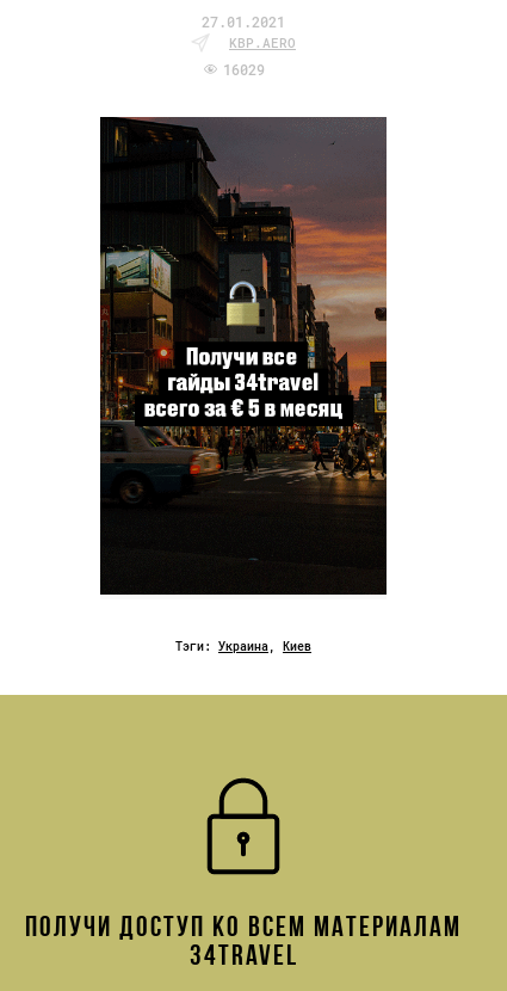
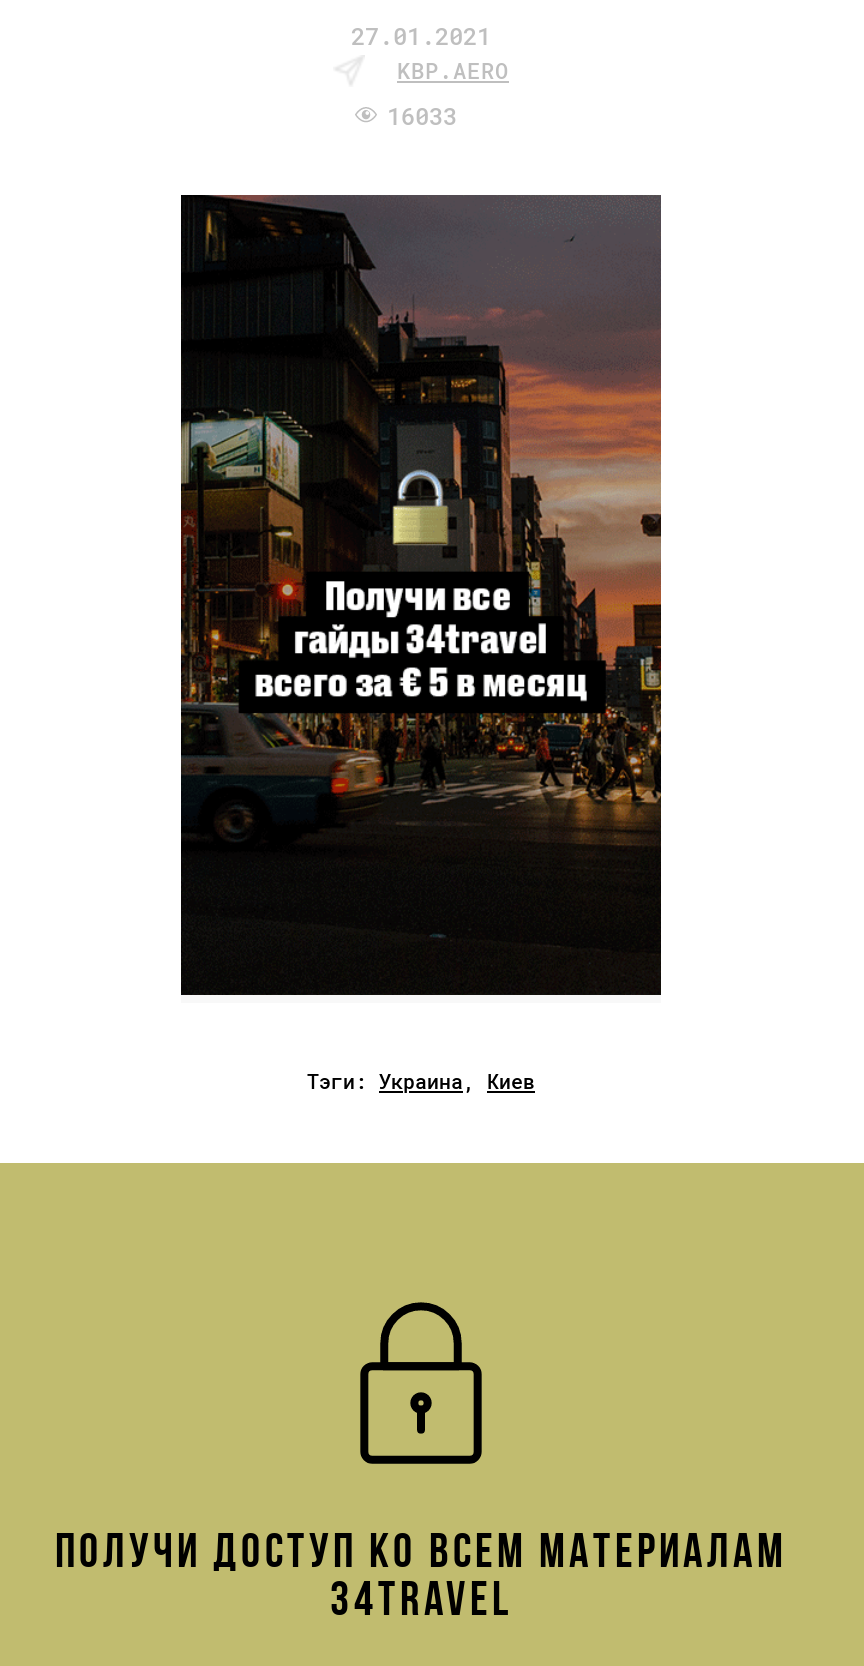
[223,60,265,79] 16029 -> [387,99,457,131] 16033

